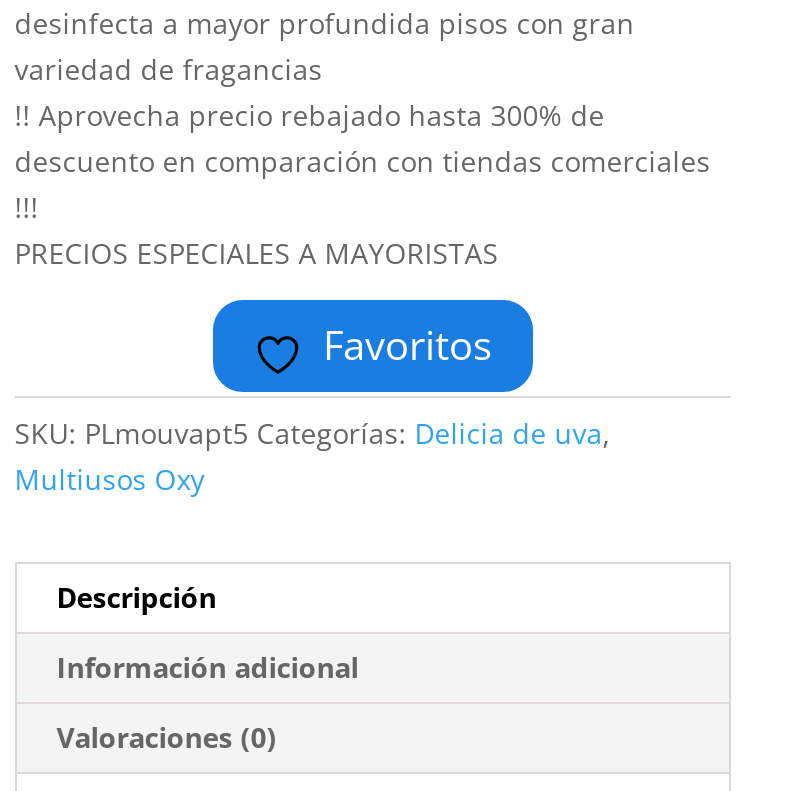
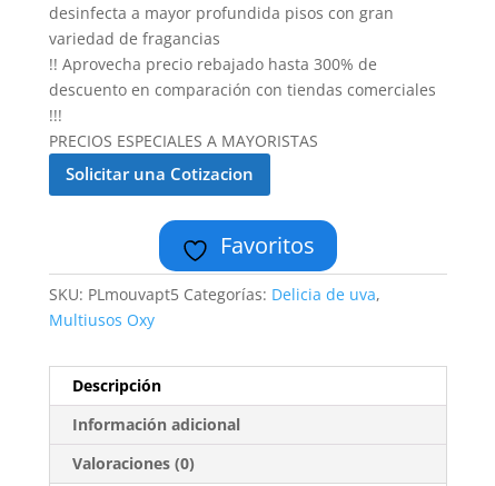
none -> [65,162,253,185] Solicitar una Cotizacion

